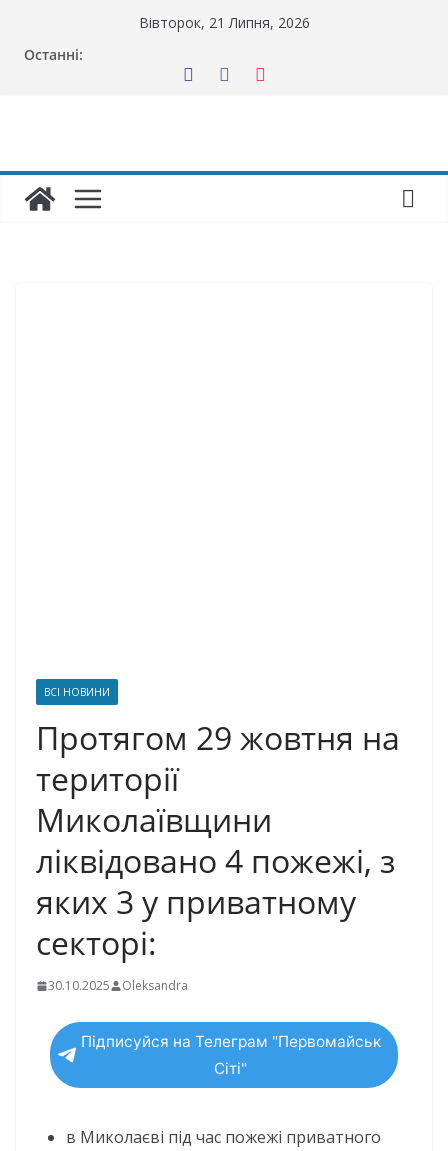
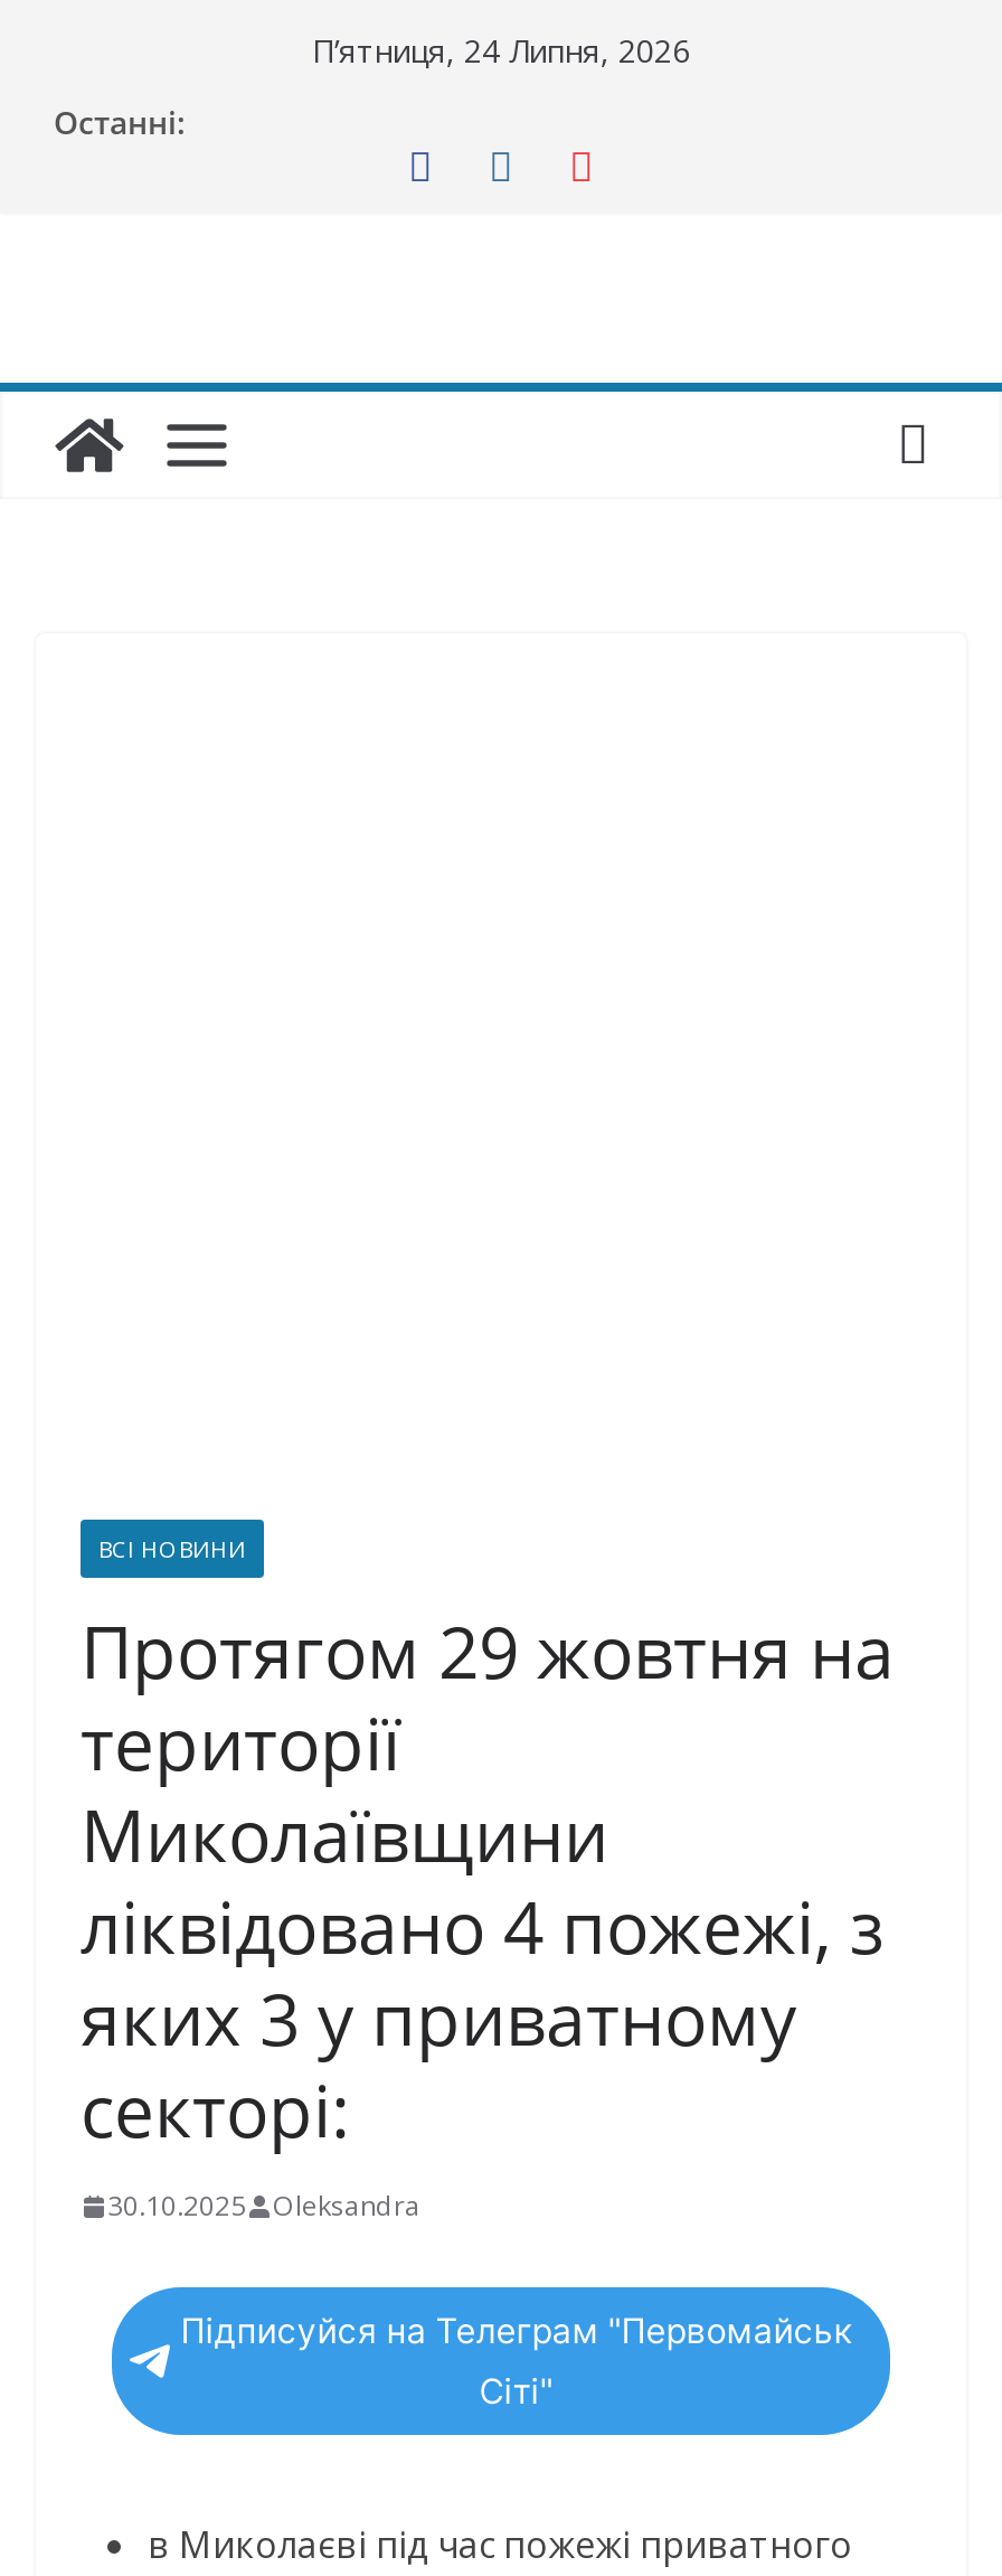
[138,13,309,32] Вівторок, 21 Липня, 2026 -> [312,29,690,72] П’ятниця, 24 Липня, 2026

